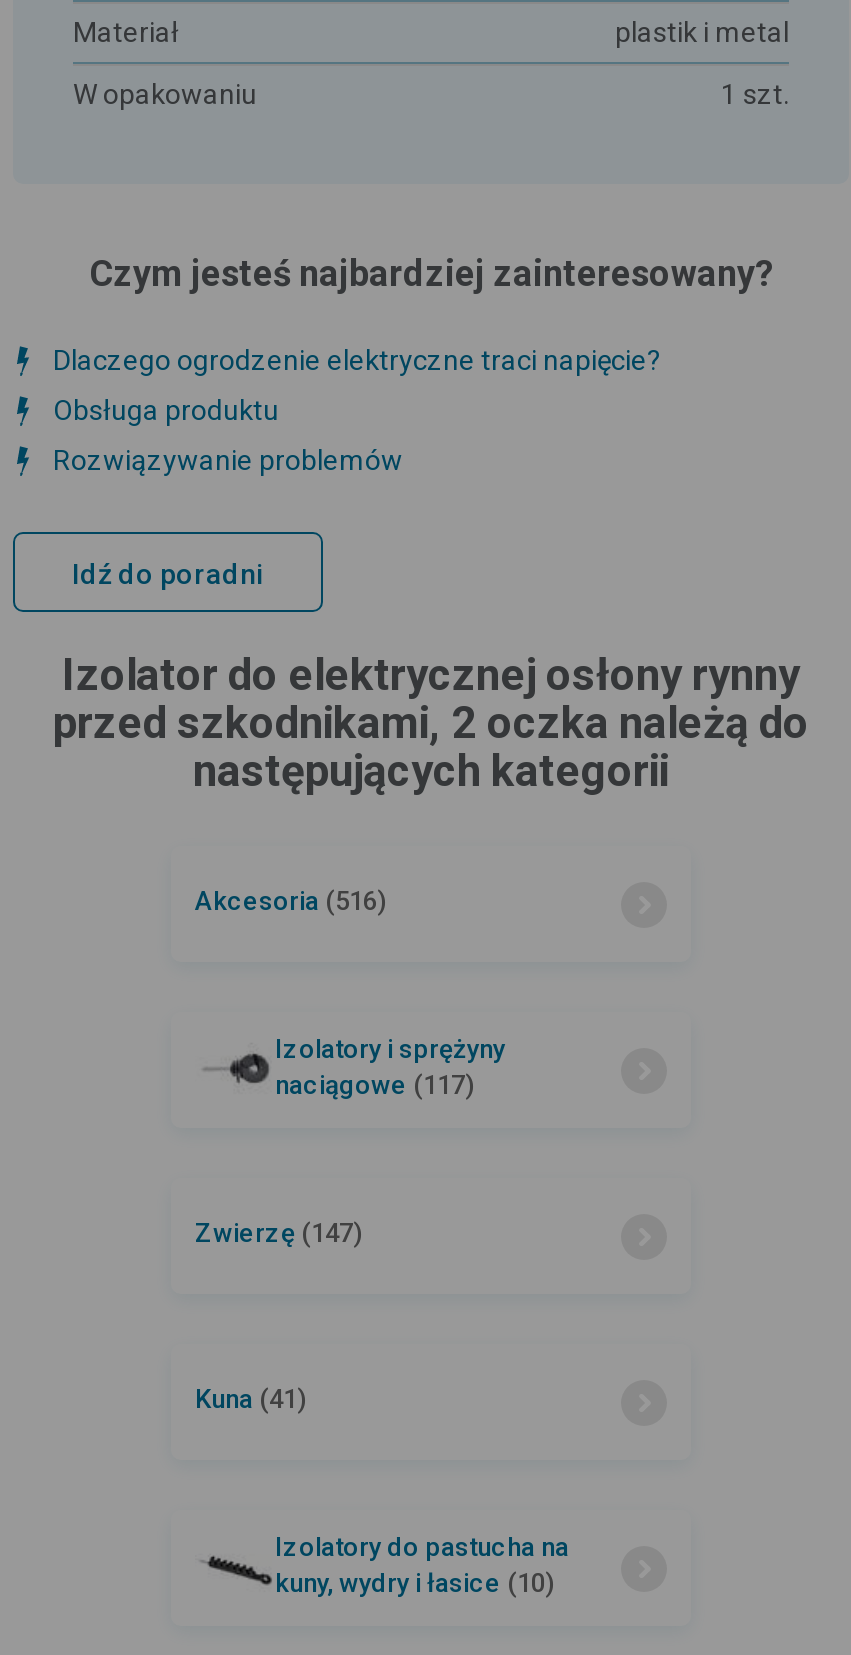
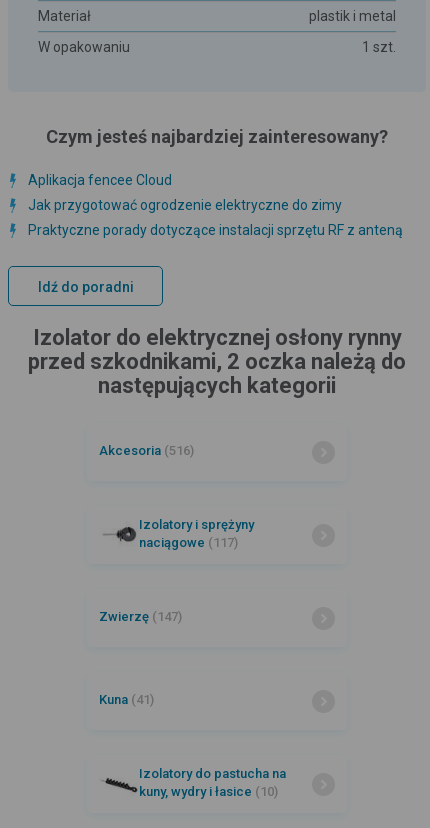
[53,344,661,376] Dlaczego ogrodzenie elektryczne traci napięcie? -> [28,172,172,188] Aplikacja fencee Cloud
[53,394,279,426] Obsługa produktu -> [28,197,342,213] Jak przygotować ogrodzenie elektryczne do zimy
[53,444,403,476] Rozwiązywanie problemów -> [28,222,403,238] Praktyczne porady dotyczące instalacji sprzętu RF z anteną

